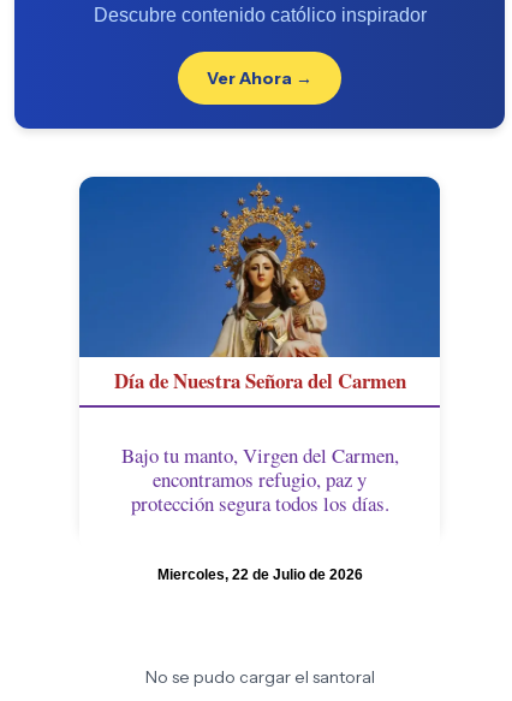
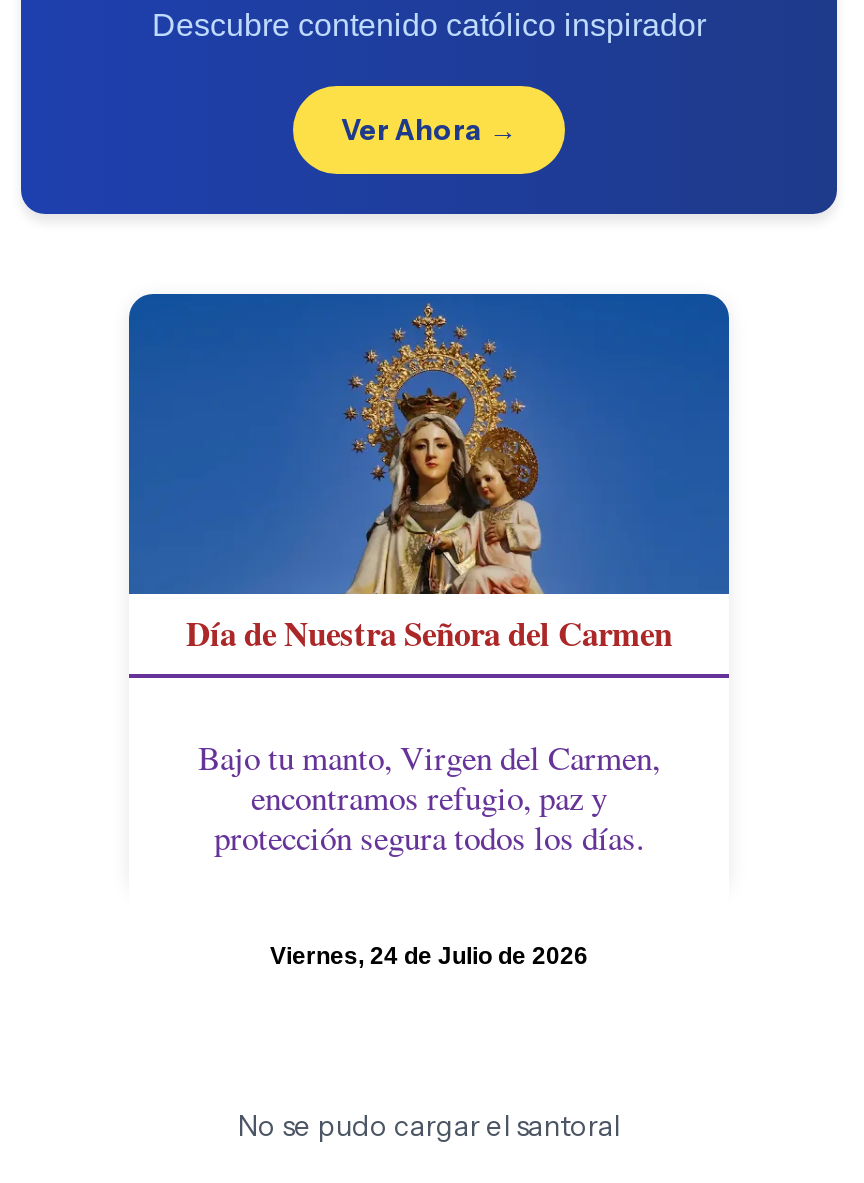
[157,567,362,584] Miercoles, 22 de Julio de 2026 -> [270,943,588,971] Viernes, 24 de Julio de 2026

